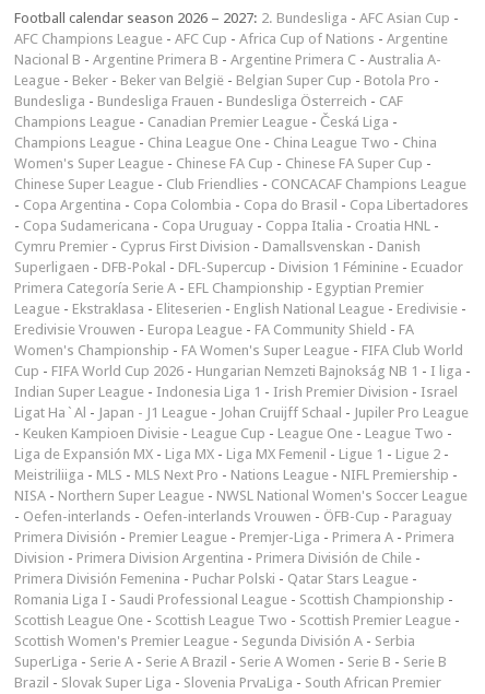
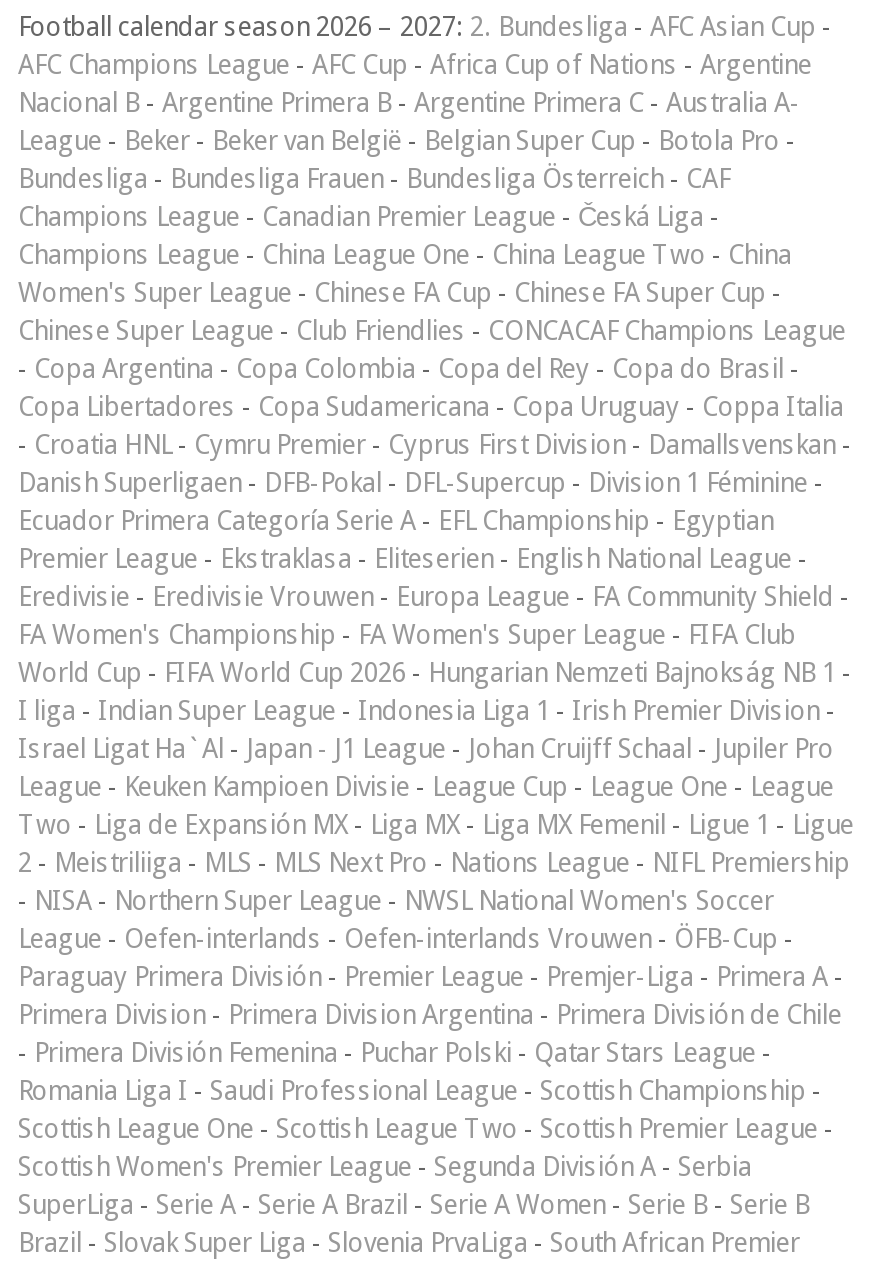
[14,197,471,587] - Copa Argentina - Copa Colombia - Copa do Brasil - Copa Libertadores | - Copa Sudamericana - Copa Uruguay - Coppa Italia - Croatia HNL - | Cymru Premier - Cyprus First Division - Damallsvenskan - Danish | Superligaen - DFB-Pokal - DFL-Supercup - Division 1 Féminine - Ecuador | Primera Categoría Serie A - EFL Championship - Egyptian Premier | League - Ekstraklasa - Eliteserien - English National League - Eredivisie - | Eredivisie Vrouwen - Europa League - FA Community Shield - FA | Women's Championship - FA Women's Super League - FIFA Club World | Cup - FIFA World Cup 2026 - Hungarian Nemzeti Bajnokság NB 1 - I liga - | Indian Super League - Indonesia Liga 1 - Irish Premier Division - Israel | Ligat Ha`Al - Japan - J1 League - Johan Cruijff Schaal - Jupiler Pro League | - Keuken Kampioen Divisie - League Cup - League One - League Two - | Liga de Expansión MX - Liga MX - Liga MX Femenil - Ligue 1 - Ligue 2 - | Meistriliiga - MLS - MLS Next Pro - Nations League - NIFL Premiership - | NISA - Northern Super League - NWSL National Women's Soccer League | - Oefen-interlands - Oefen-interlands Vrouwen - ÖFB-Cup - Paraguay | Primera División - Premier League - Premjer-Liga - Primera A - Primera | Division - Primera Division Argentina - Primera División de Chile - | Primera División Femenina - Puchar Polski - Qatar Stars League - -> [18,354,854,1068] - Copa Argentina - Copa Colombia - Copa del Rey - Copa do Brasil - | Copa Libertadores - Copa Sudamericana - Copa Uruguay - Coppa Italia | - Croatia HNL - Cymru Premier - Cyprus First Division - Damallsvenskan - | Danish Superligaen - DFB-Pokal - DFL-Supercup - Division 1 Féminine - | Ecuador Primera Categoría Serie A - EFL Championship - Egyptian | Premier League - Ekstraklasa - Eliteserien - English National League - | Eredivisie - Eredivisie Vrouwen - Europa League - FA Community Shield - | FA Women's Championship - FA Women's Super League - FIFA Club | World Cup - FIFA World Cup 2026 - Hungarian Nemzeti Bajnokság NB 1 - | I liga - Indian Super League - Indonesia Liga 1 - Irish Premier Division - | Israel Ligat Ha`Al - Japan - J1 League - Johan Cruijff Schaal - Jupiler Pro | League - Keuken Kampioen Divisie - League Cup - League One - League | Two - Liga de Expansión MX - Liga MX - Liga MX Femenil - Ligue 1 - Ligue | 2 - Meistriliiga - MLS - MLS Next Pro - Nations League - NIFL Premiership | - NISA - Northern Super League - NWSL National Women's Soccer | League - Oefen-interlands - Oefen-interlands Vrouwen - ÖFB-Cup - | Paraguay Primera División - Premier League - Premjer-Liga - Primera A - | Primera Division - Primera Division Argentina - Primera División de Chile | - Primera División Femenina - Puchar Polski - Qatar Stars League -

